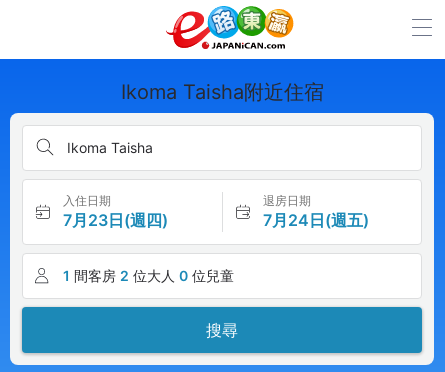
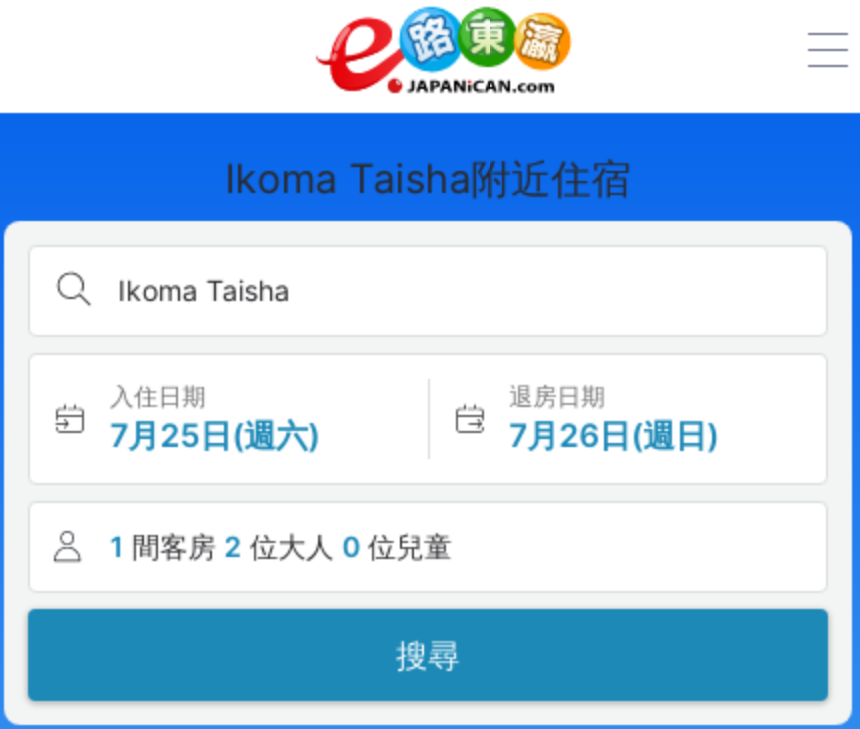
[63,210,168,230] 7月23日(週四) -> [110,415,320,455] 7月25日(週六)
[262,210,368,230] 7月24日(週五) -> [509,415,719,455] 7月26日(週日)

